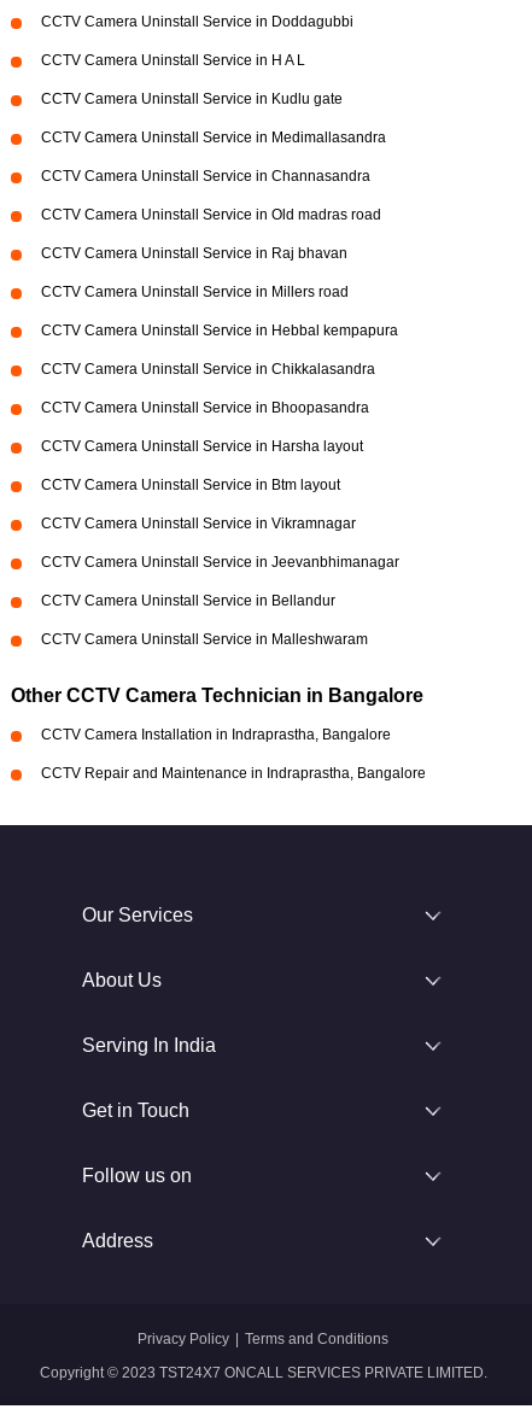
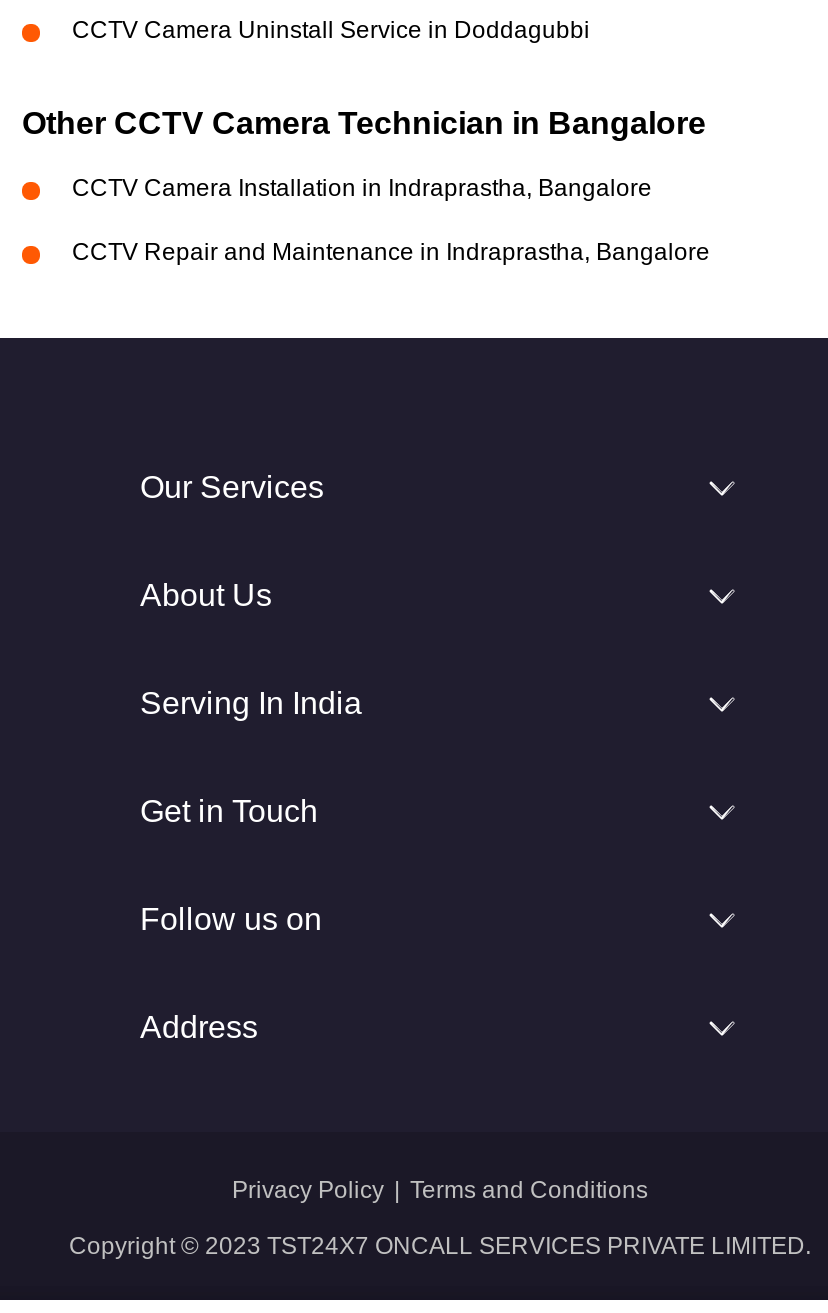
[41,52,399,648] CCTV Camera Uninstall Service in H A L | CCTV Camera Uninstall Service in Kudlu gate | CCTV Camera Uninstall Service in Medimallasandra | CCTV Camera Uninstall Service in Channasandra | CCTV Camera Uninstall Service in Old madras road | CCTV Camera Uninstall Service in Raj bhavan | CCTV Camera Uninstall Service in Millers road | CCTV Camera Uninstall Service in Hebbal kempapura | CCTV Camera Uninstall Service in Chikkalasandra | CCTV Camera Uninstall Service in Bhoopasandra | CCTV Camera Uninstall Service in Harsha layout | CCTV Camera Uninstall Service in Btm layout | CCTV Camera Uninstall Service in Vikramnagar | CCTV Camera Uninstall Service in Jeevanbhimanagar | CCTV Camera Uninstall Service in Bellandur | CCTV Camera Uninstall Service in Malleshwaram -> none

